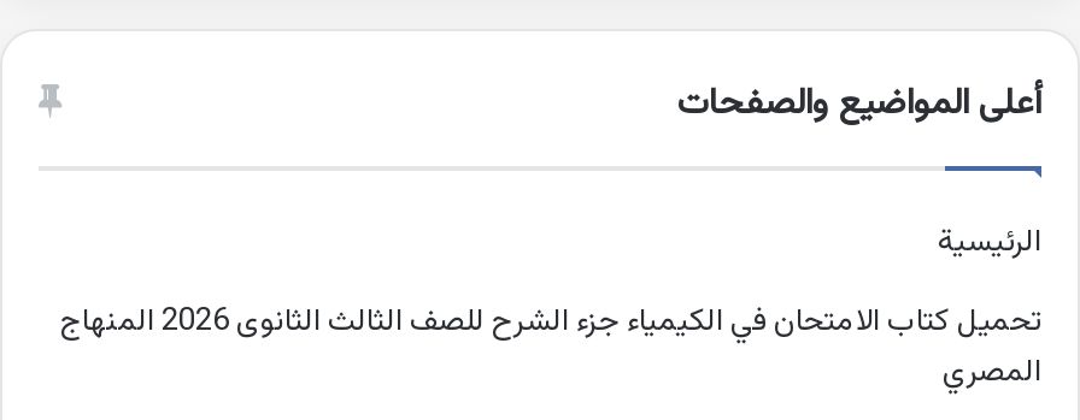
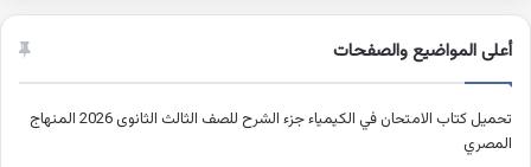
[938,220,1041,268] الرئيسية -> none

